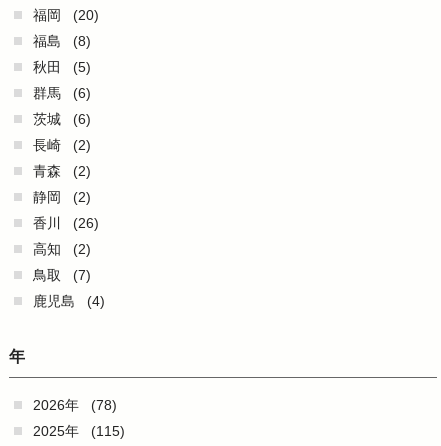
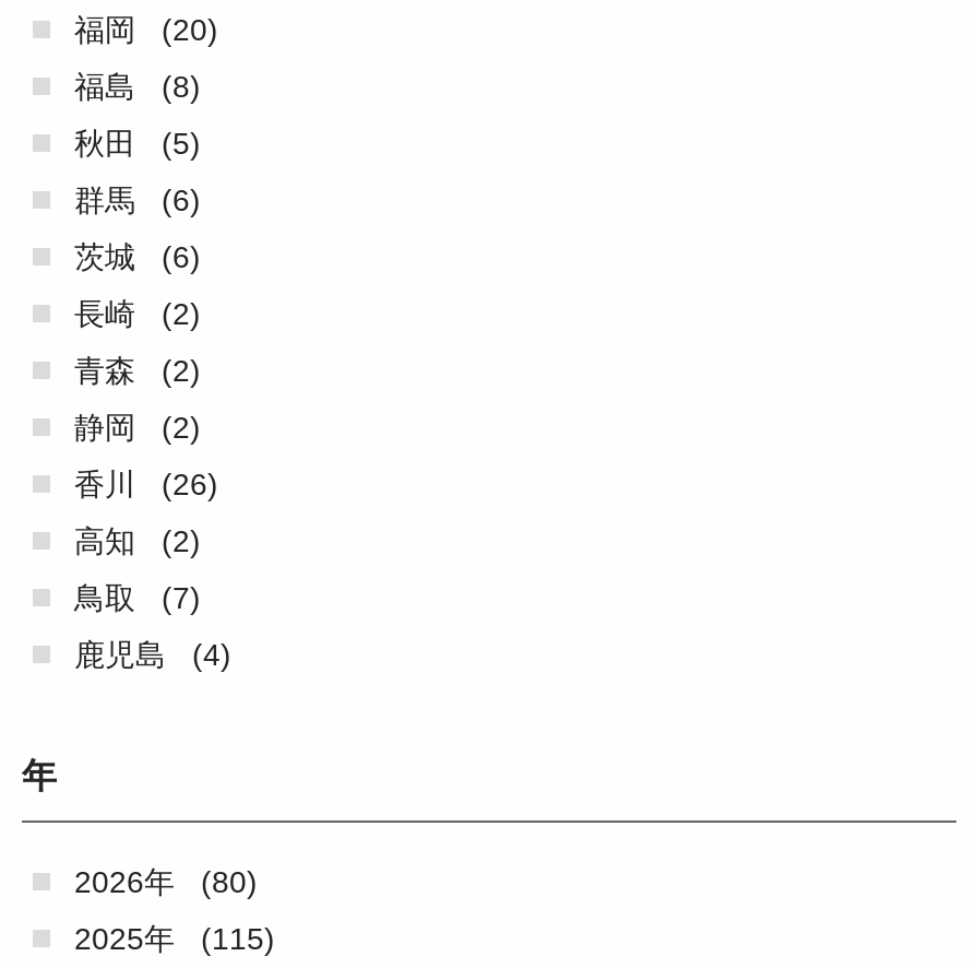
[33,397,117,413] 2026年 (78) -> [74,864,258,899] 2026年 (80)

